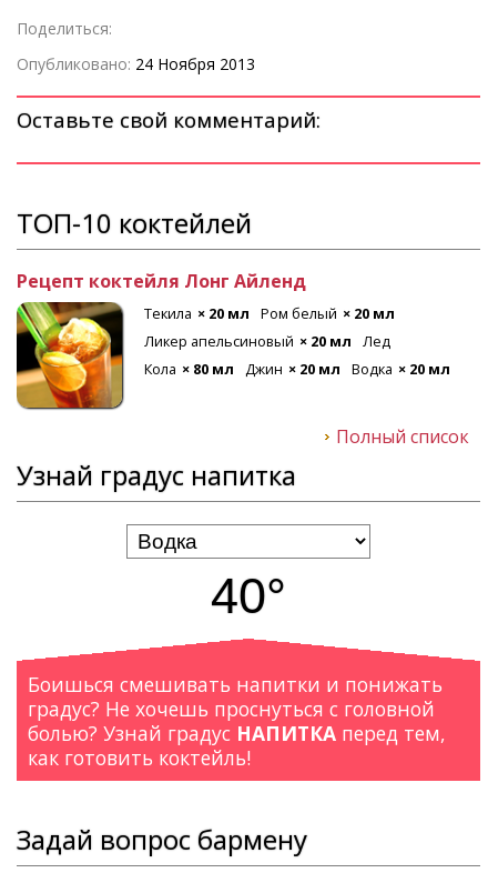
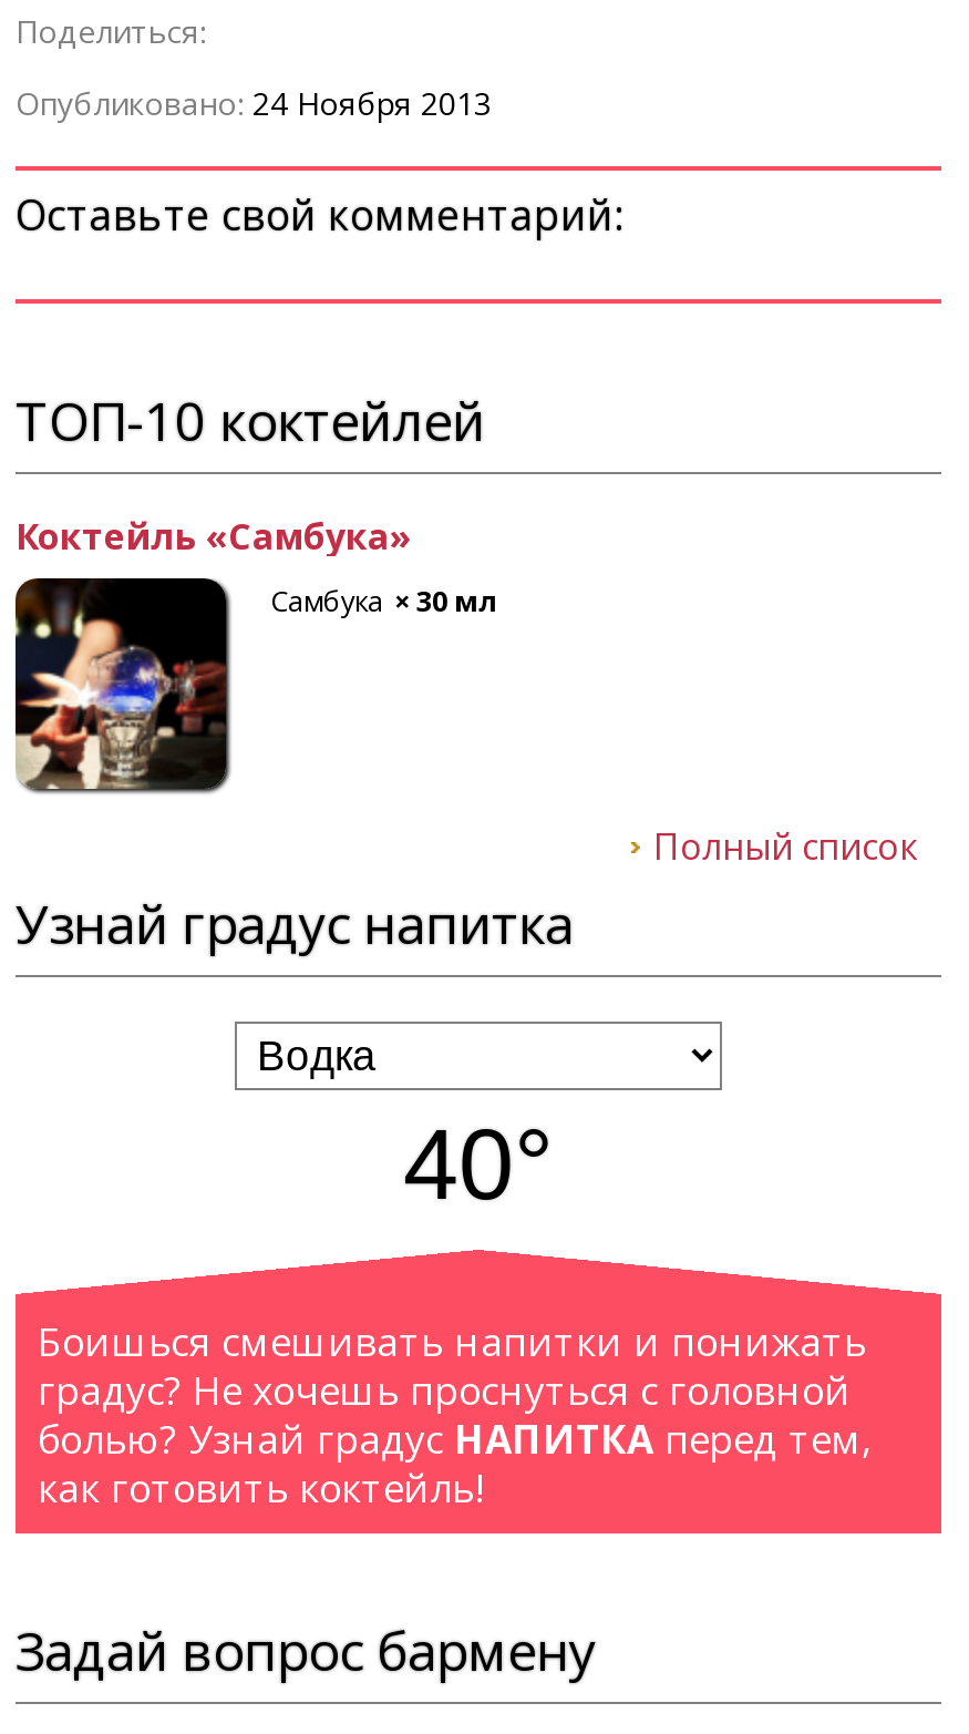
[16,269,450,409] [image] | Рецепт коктейля Лонг Айленд | Текила × 20 мл Ром белый × 20 мл | Ликер апельсиновый × 20 мл Лед | Кола × 80 мл Джин × 20 мл Водка × 20 мл -> [13,513,498,791] [image] | Коктейль «Самбука» | Самбука × 30 мл

